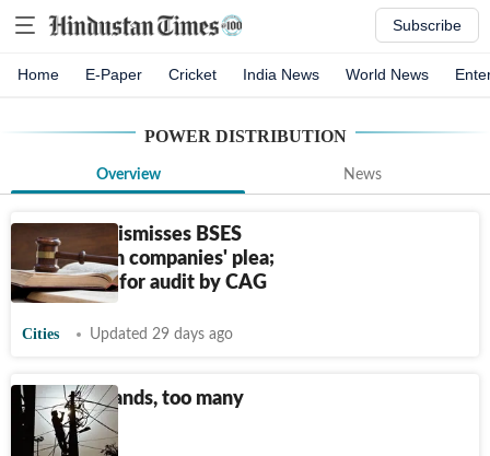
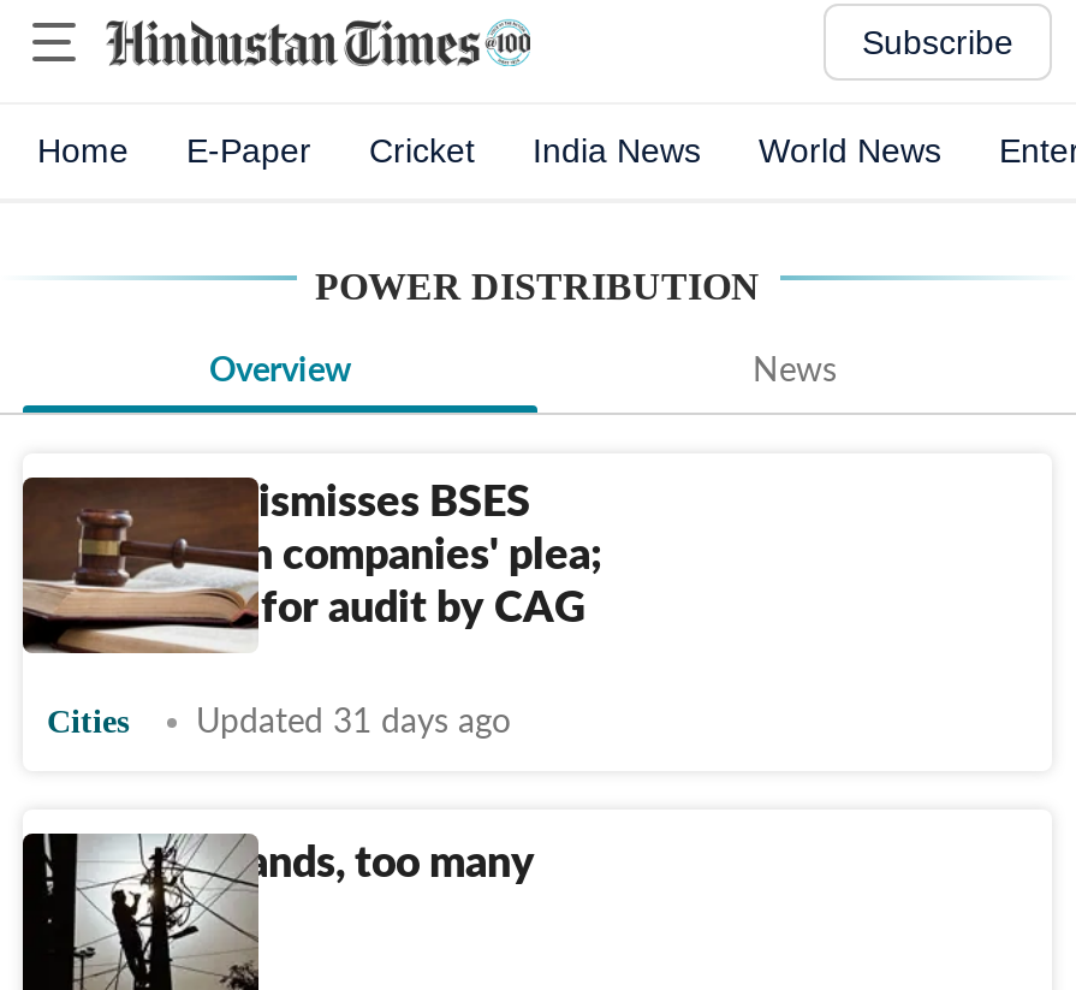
[90,327,233,342] Updated 29 days ago -> [196,706,511,740] Updated 31 days ago

